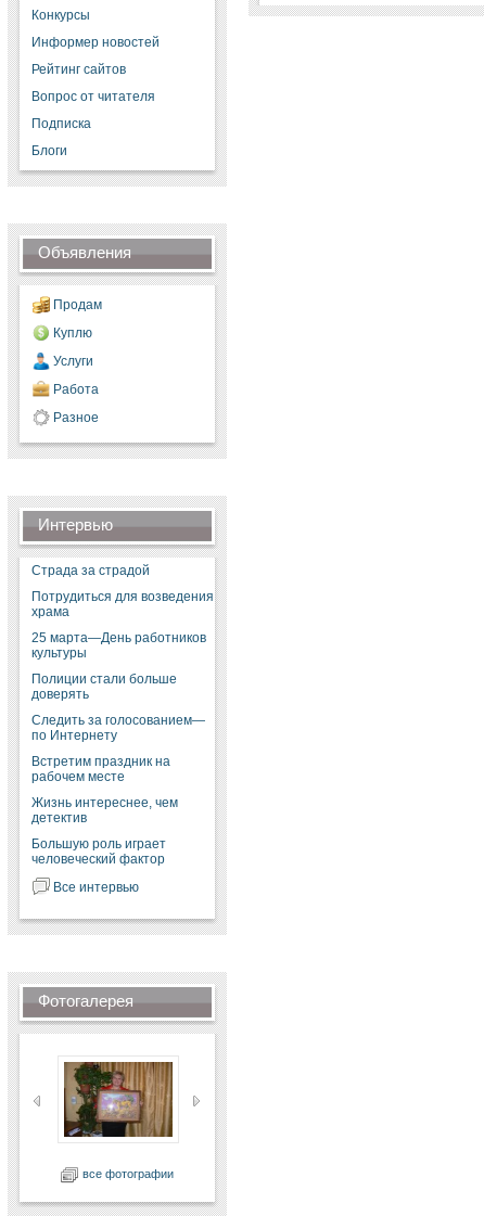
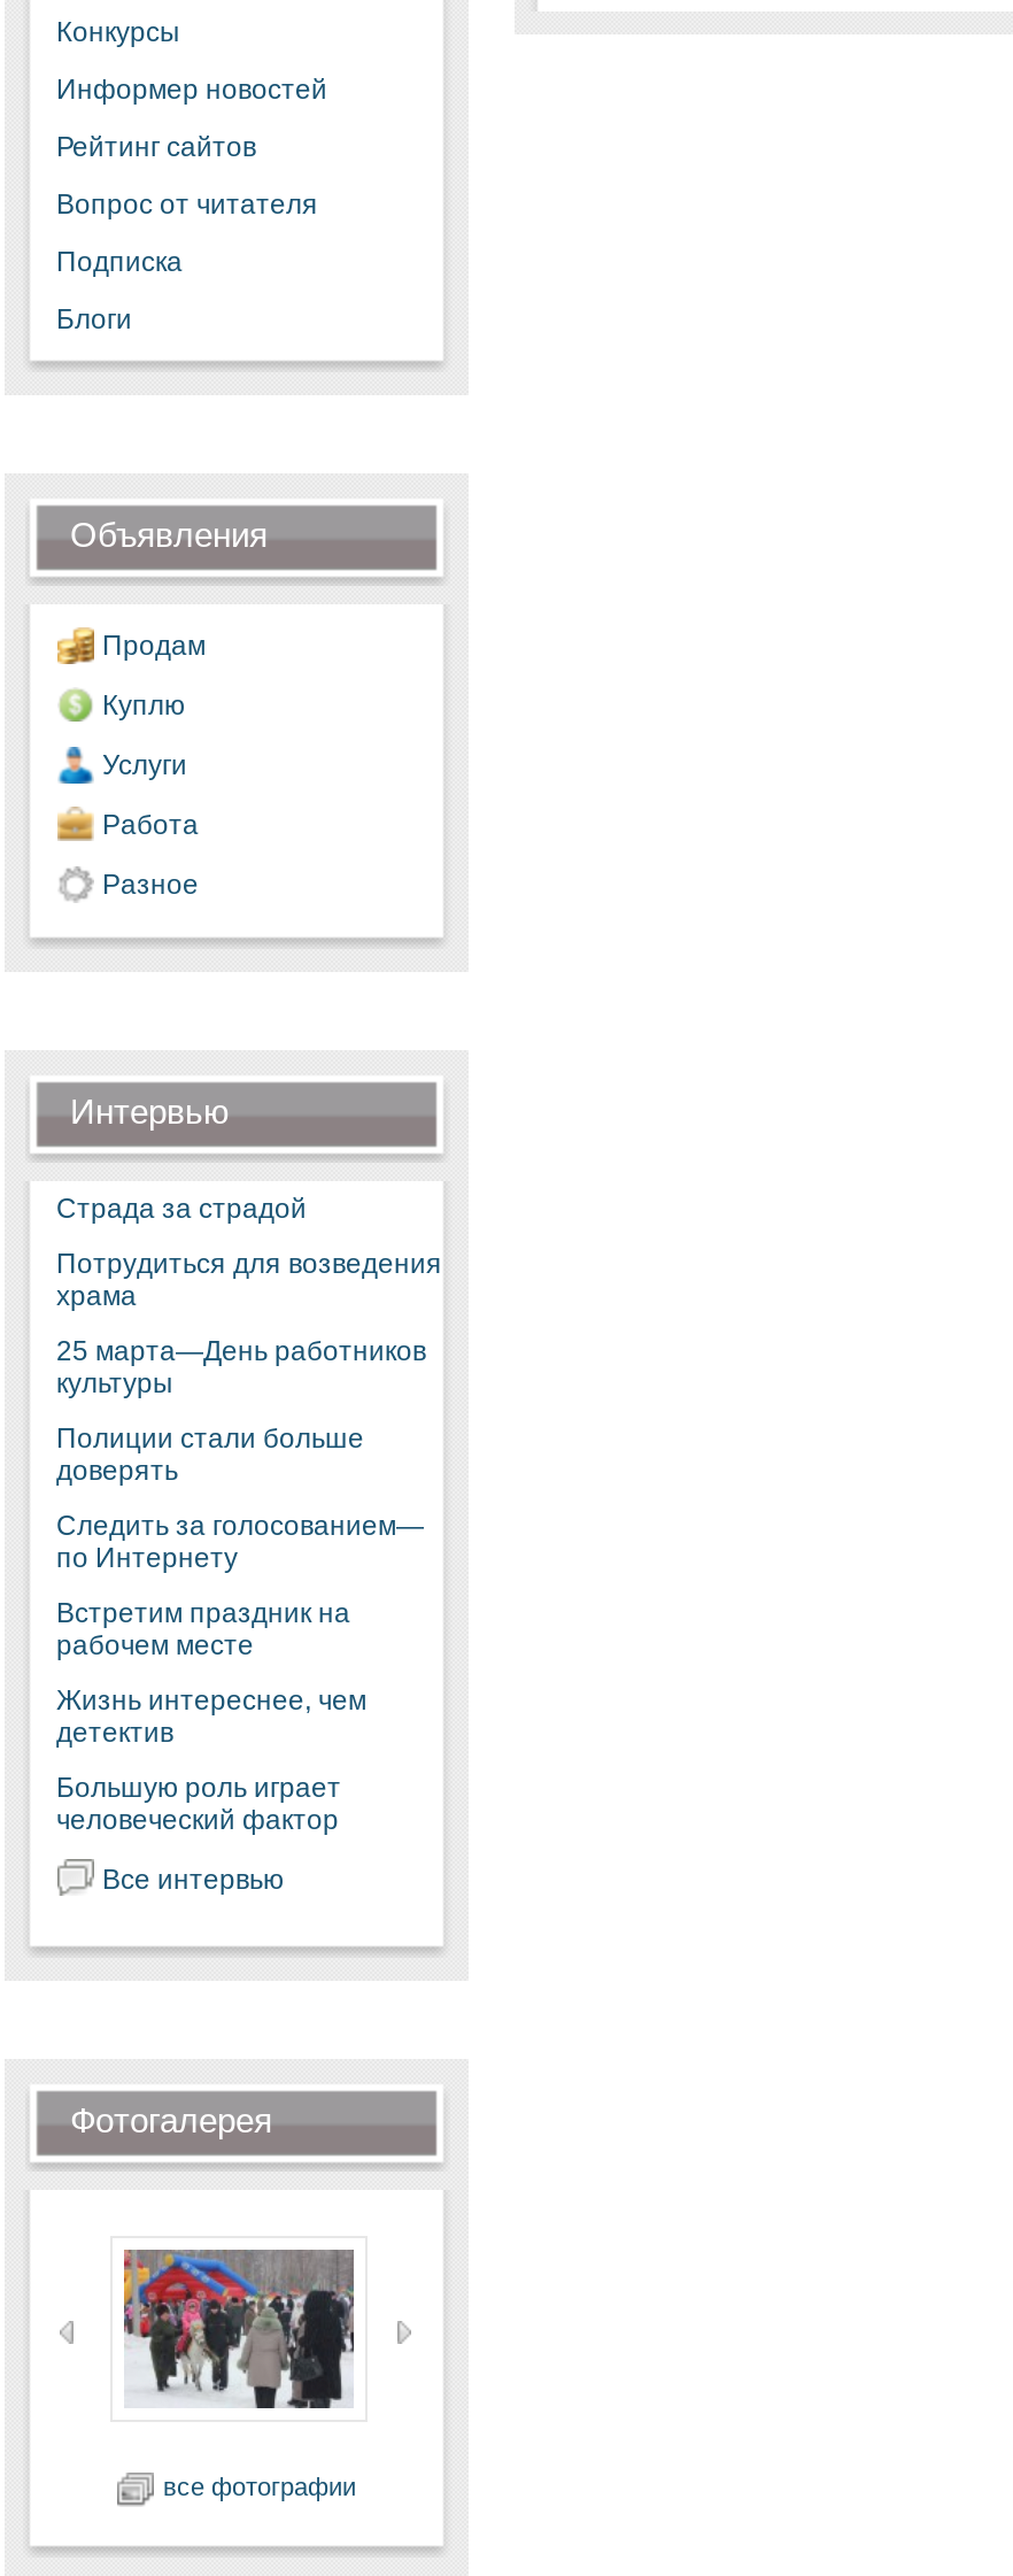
[63,1061,174,1138] [image] -> [122,2247,356,2411] [image]

